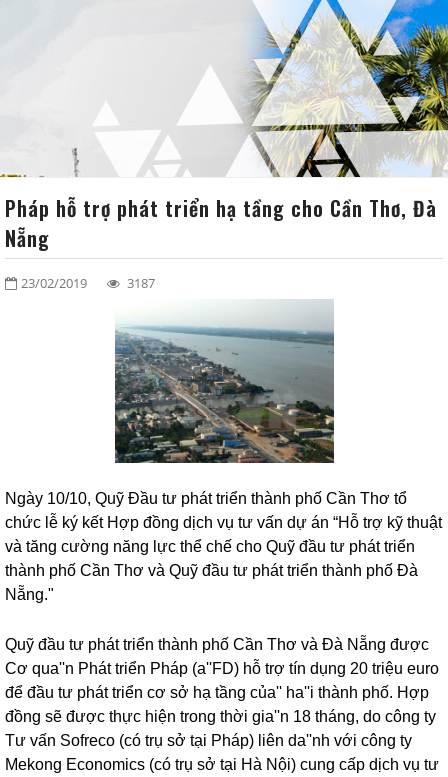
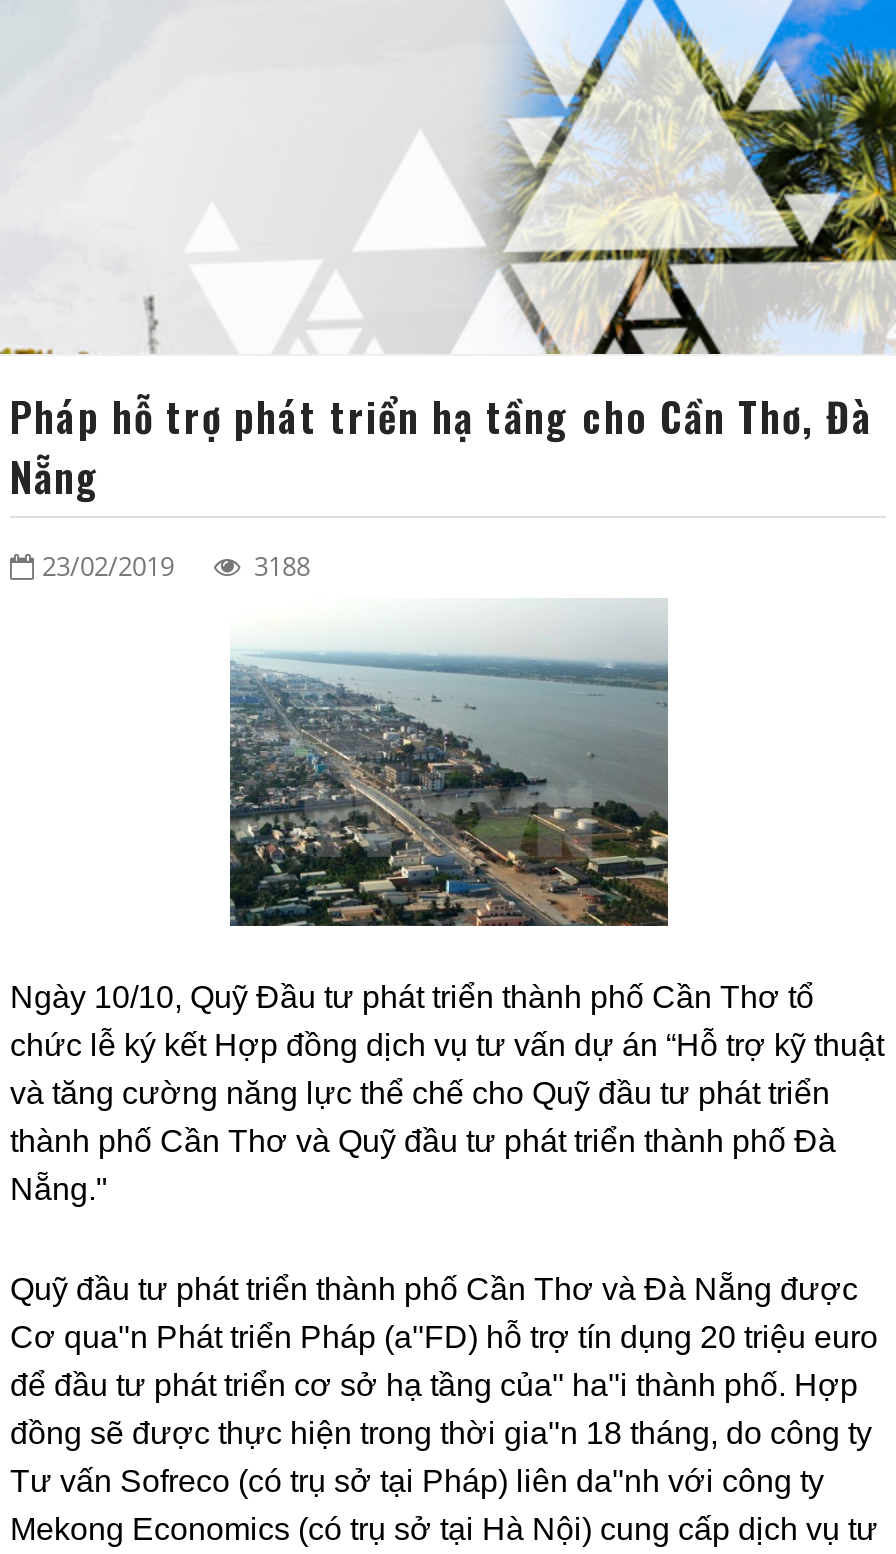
[124,274,155,292] 3187 -> [248,548,310,584] 3188

